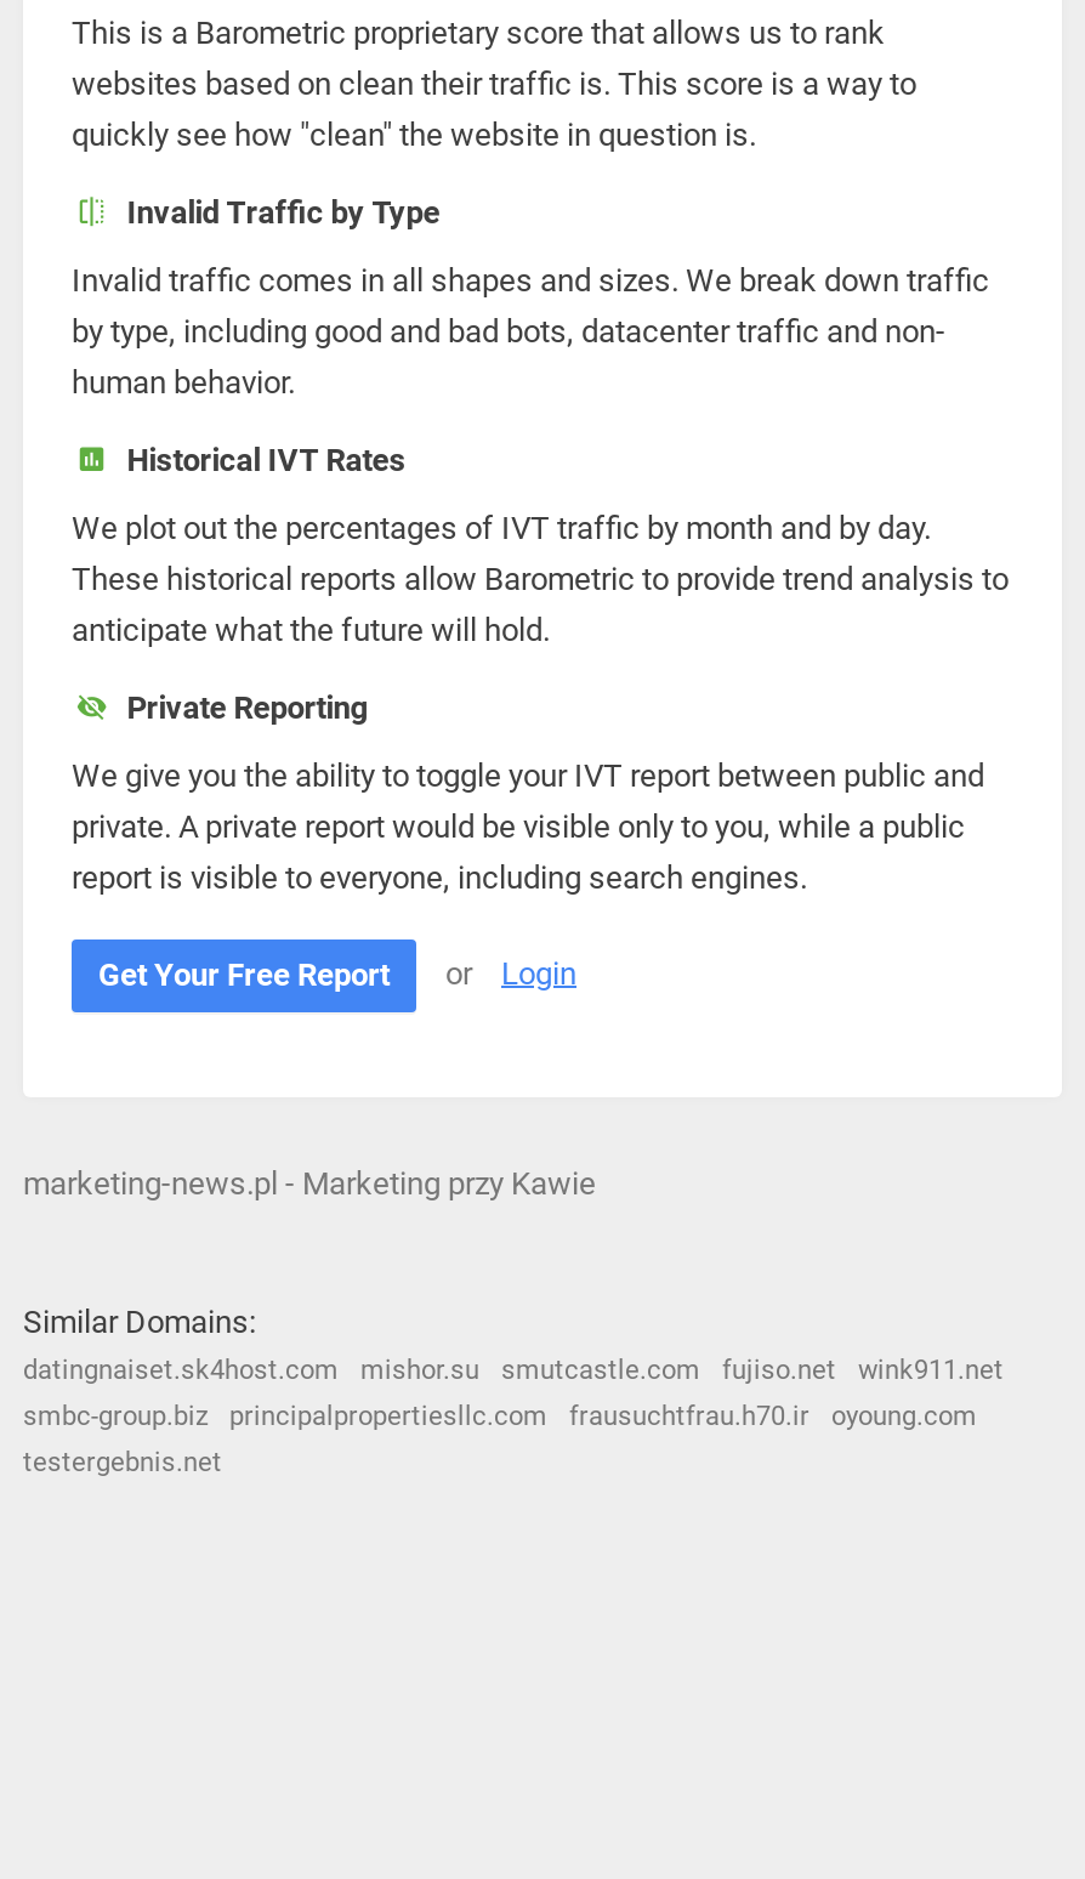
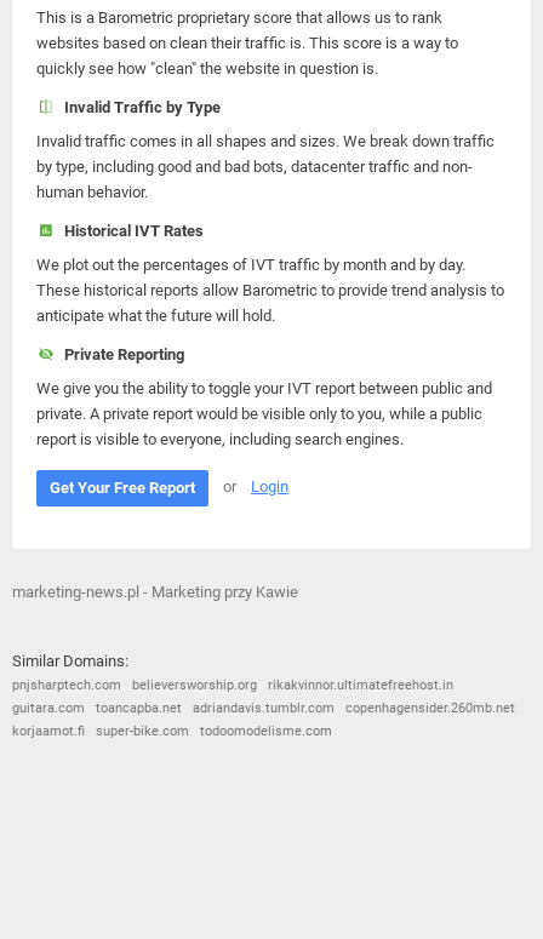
[23,1355,1004,1386] datingnaiset.sk4host.com | mishor.su | smutcastle.com | fujiso.net | wink911.net -> [12,677,453,693] pnjsharptech.com | believersworship.org | rikakvinnor.ultimatefreehost.in
[23,1401,977,1432] smbc-group.biz | principalpropertiesllc.com | frausuchtfrau.h70.ir | oyoung.com -> [12,700,515,716] guitara.com | toancapba.net | adriandavis.tumblr.com | copenhagensider.260mb.net
[23,1447,222,1478] testergebnis.net -> [12,723,332,739] korjaamot.fi | super-bike.com | todoomodelisme.com

